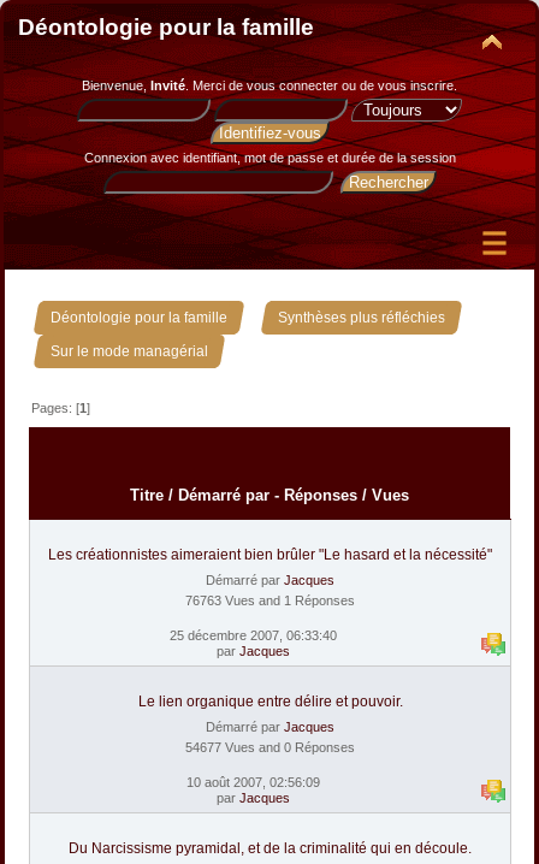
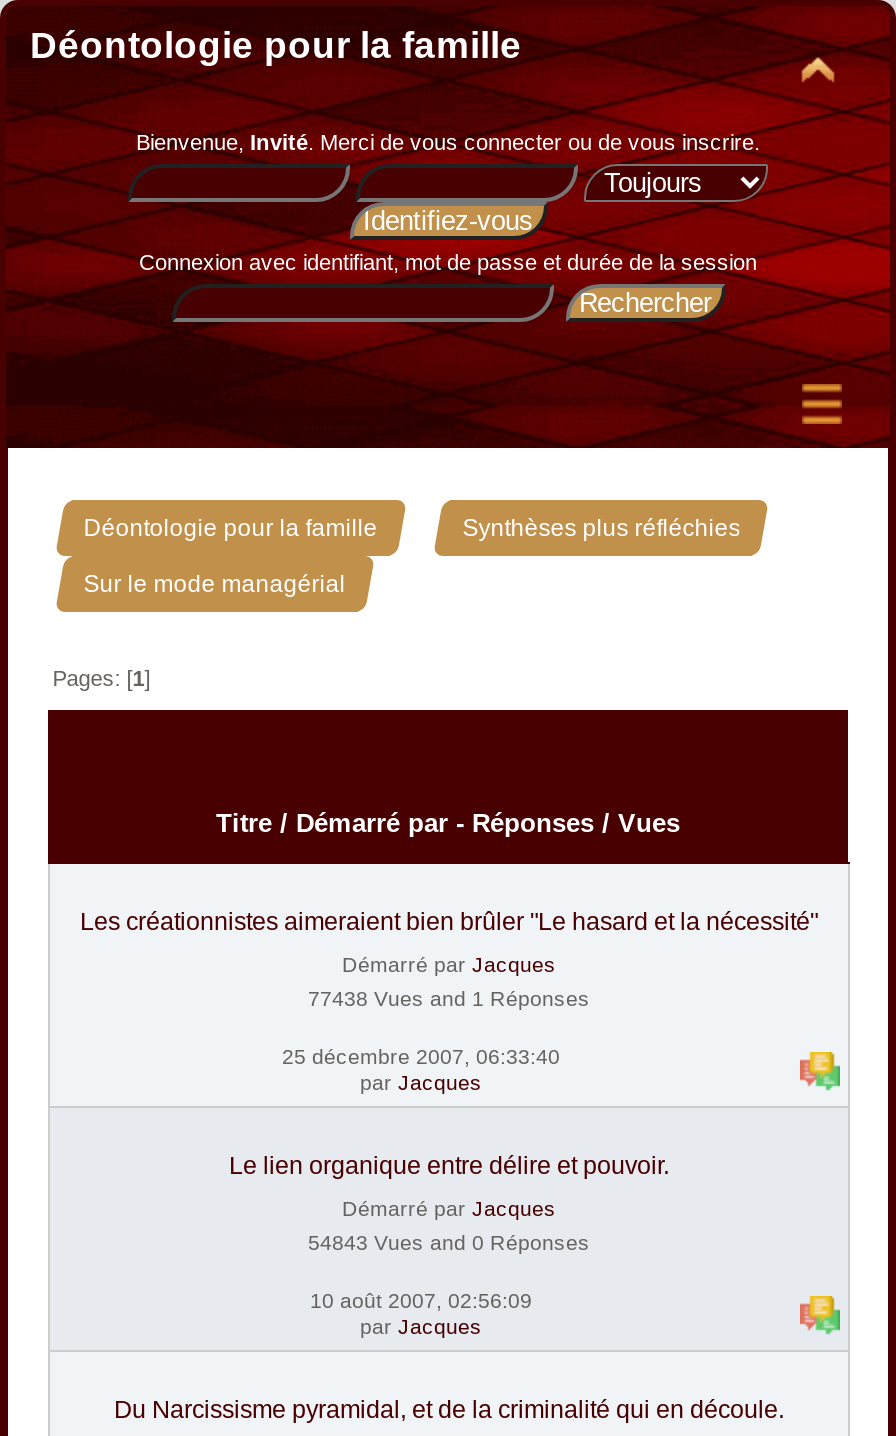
[185,593,355,608] 76763 Vues and 1 Réponses -> [308,986,590,1010] 77438 Vues and 1 Réponses
[185,740,355,755] 54677 Vues and 0 Réponses -> [308,1230,590,1254] 54843 Vues and 0 Réponses

